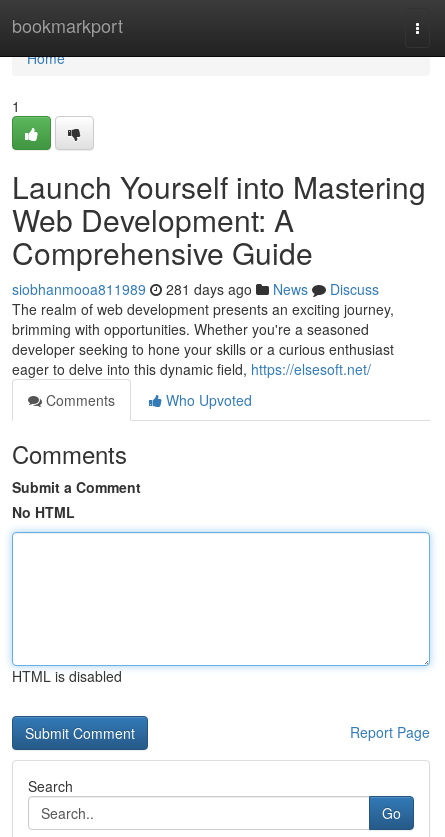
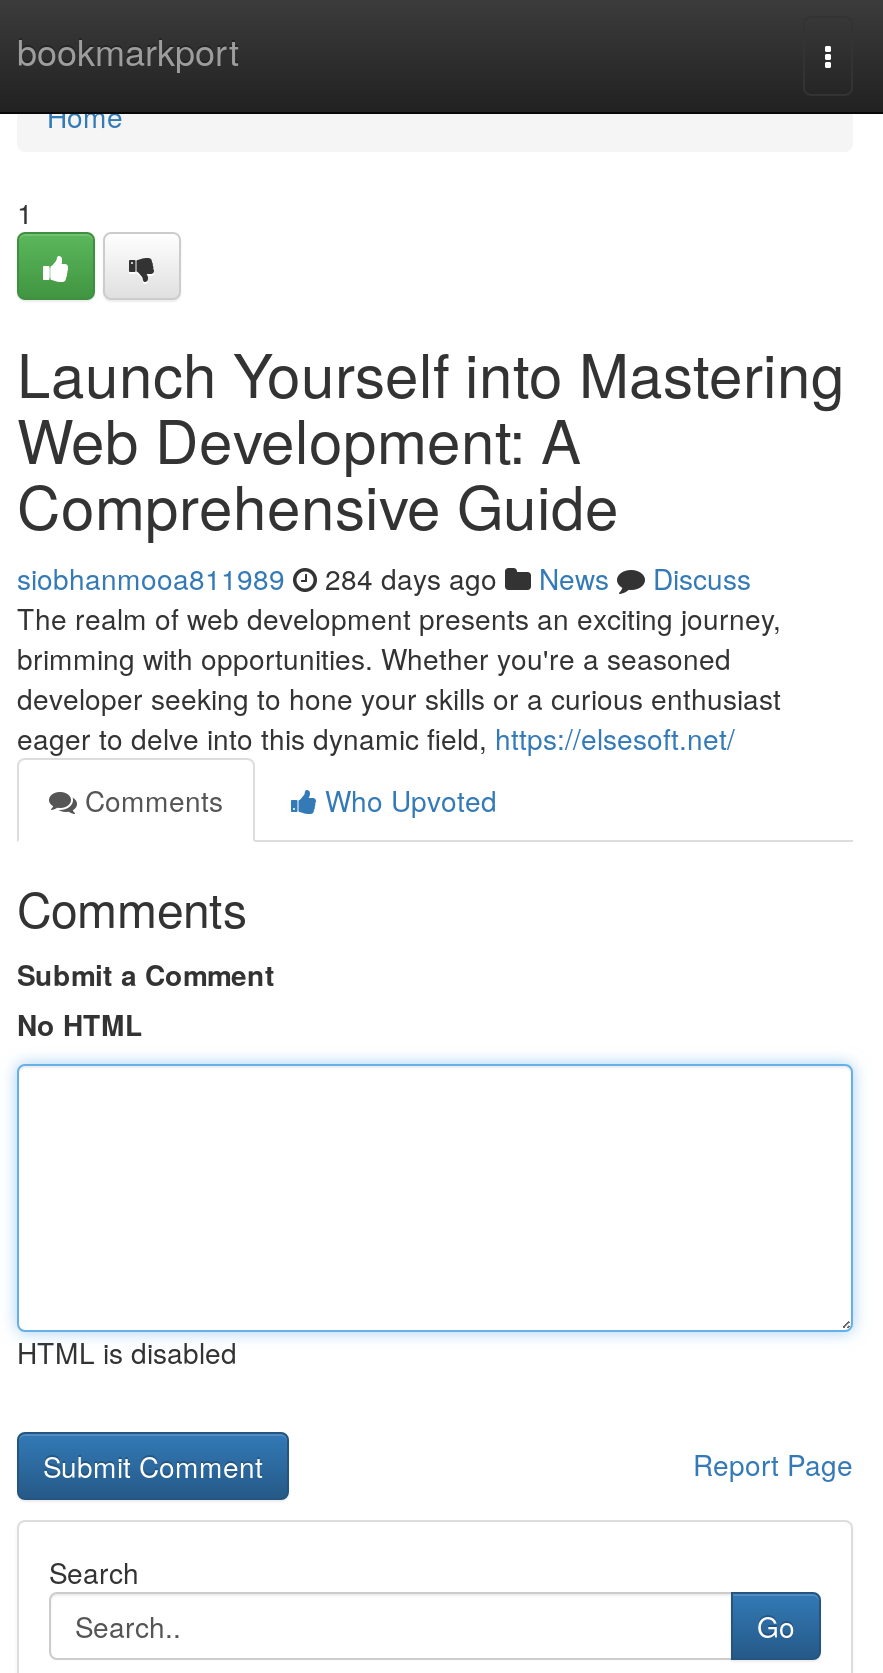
[12,279,379,299] siobhanmooa811989 281 days ago News Discuss -> [17,558,751,598] siobhanmooa811989 284 days ago News Discuss

